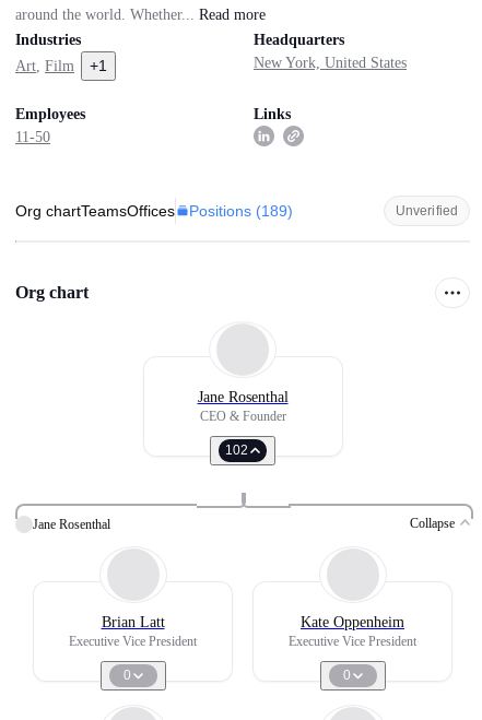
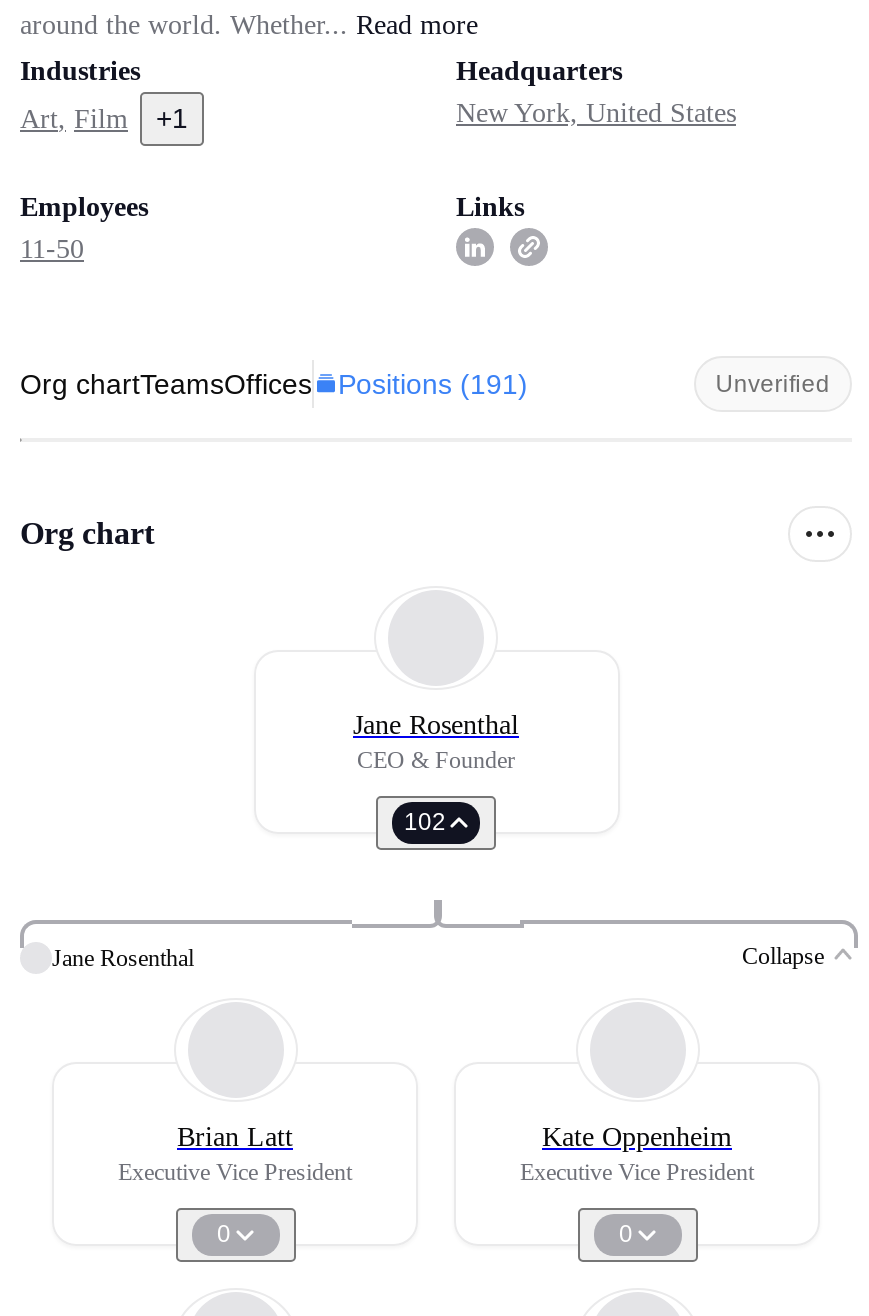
[15,202,293,220] Org chartTeamsOffices Positions (189) -> [20,368,528,400] Org chartTeamsOffices Positions (191)

